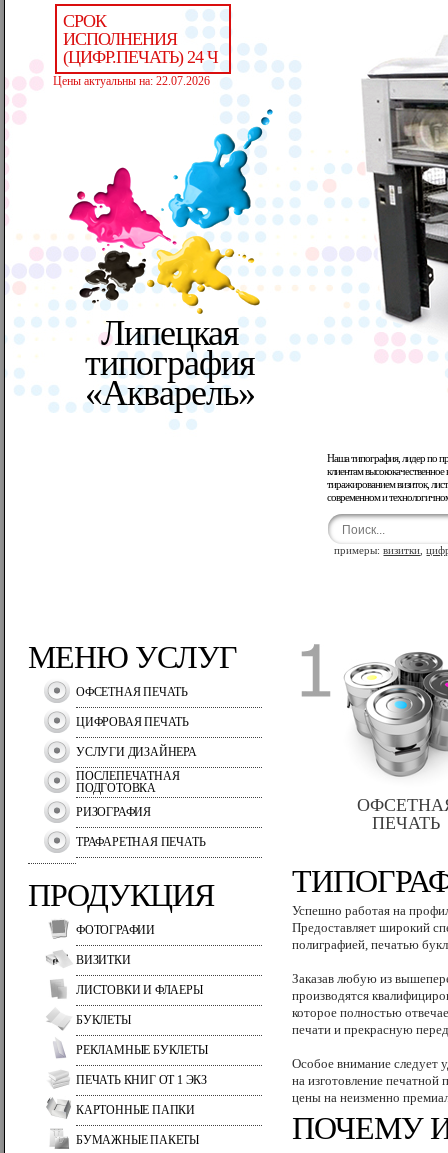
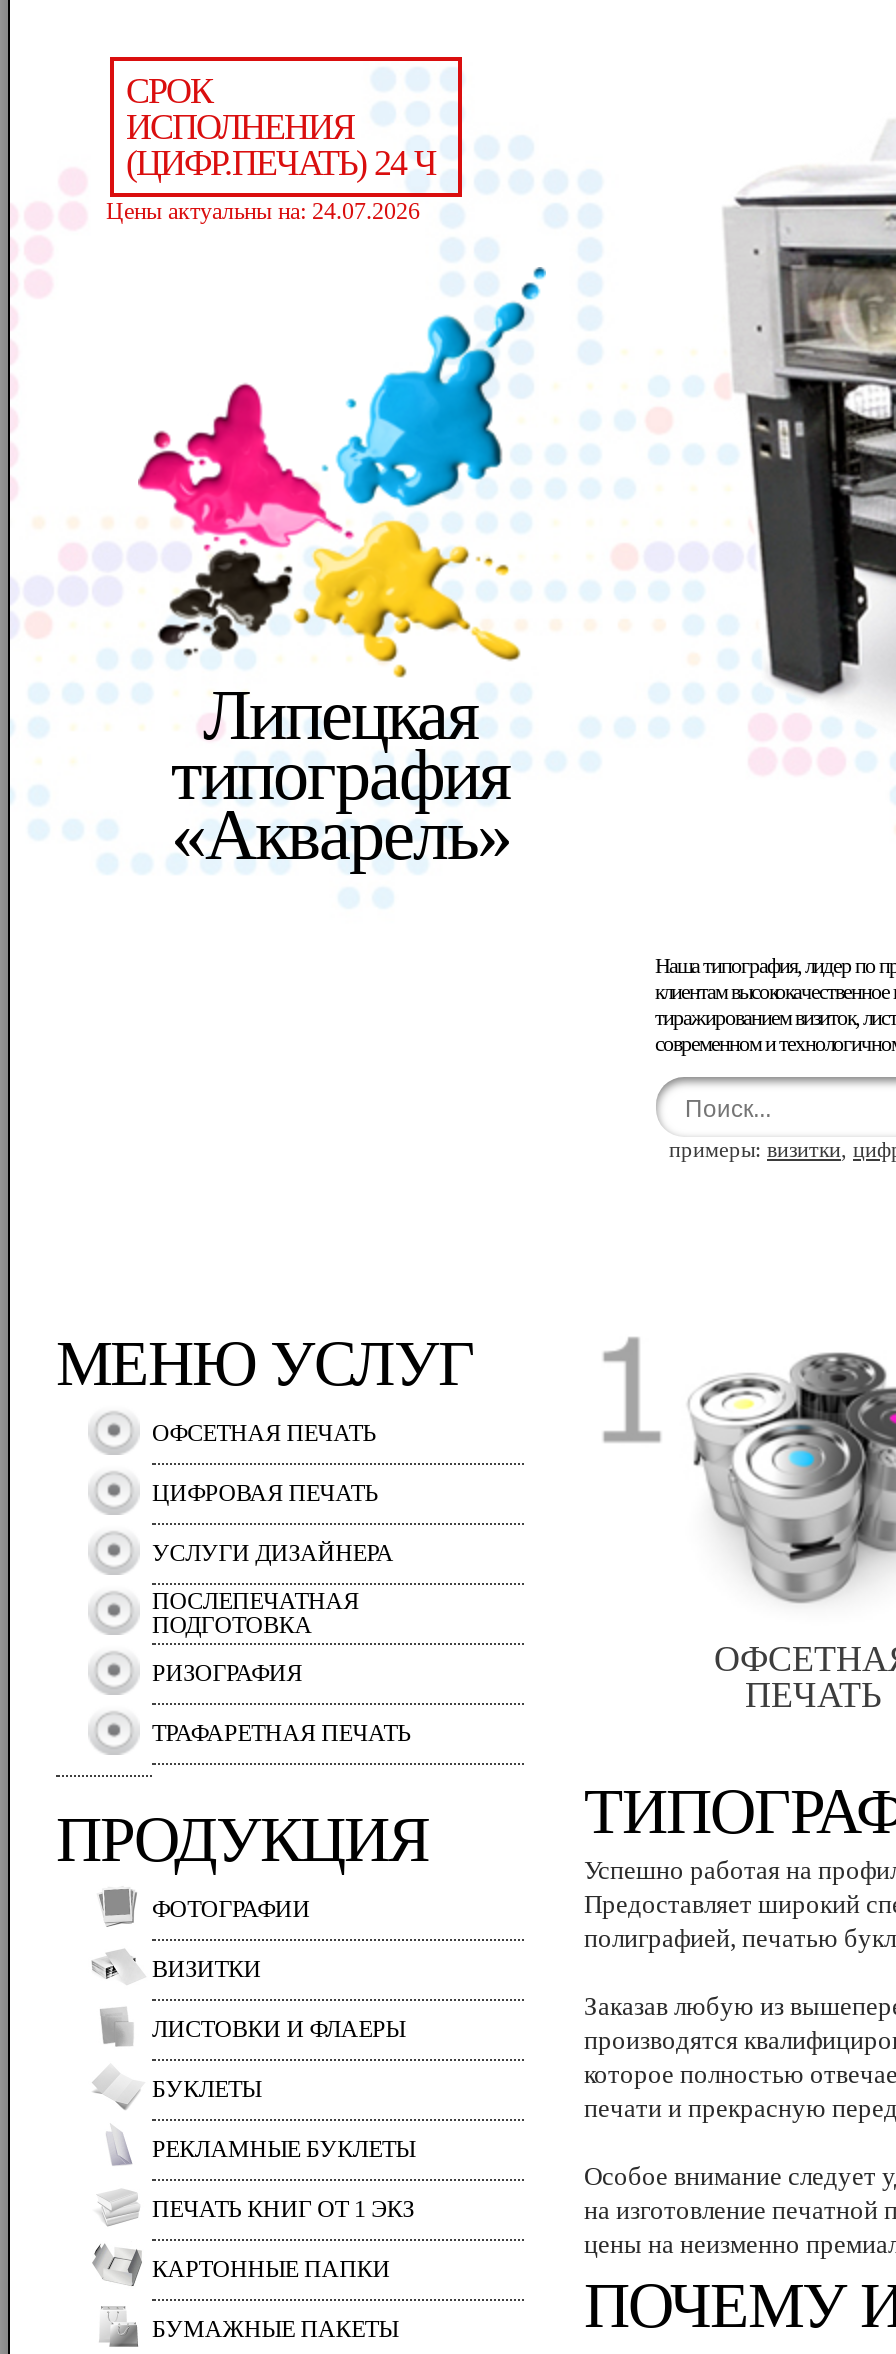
[53,74,210,88] Цены актуальны на: 22.07.2026 -> [106,197,420,225] Цены актуальны на: 24.07.2026

